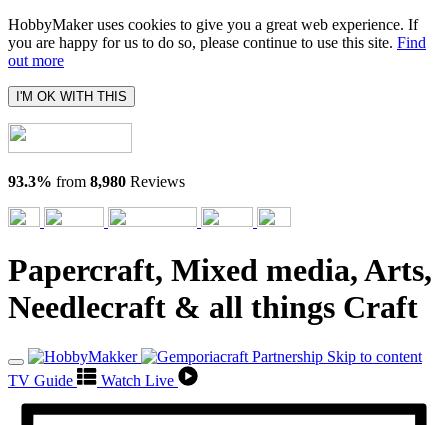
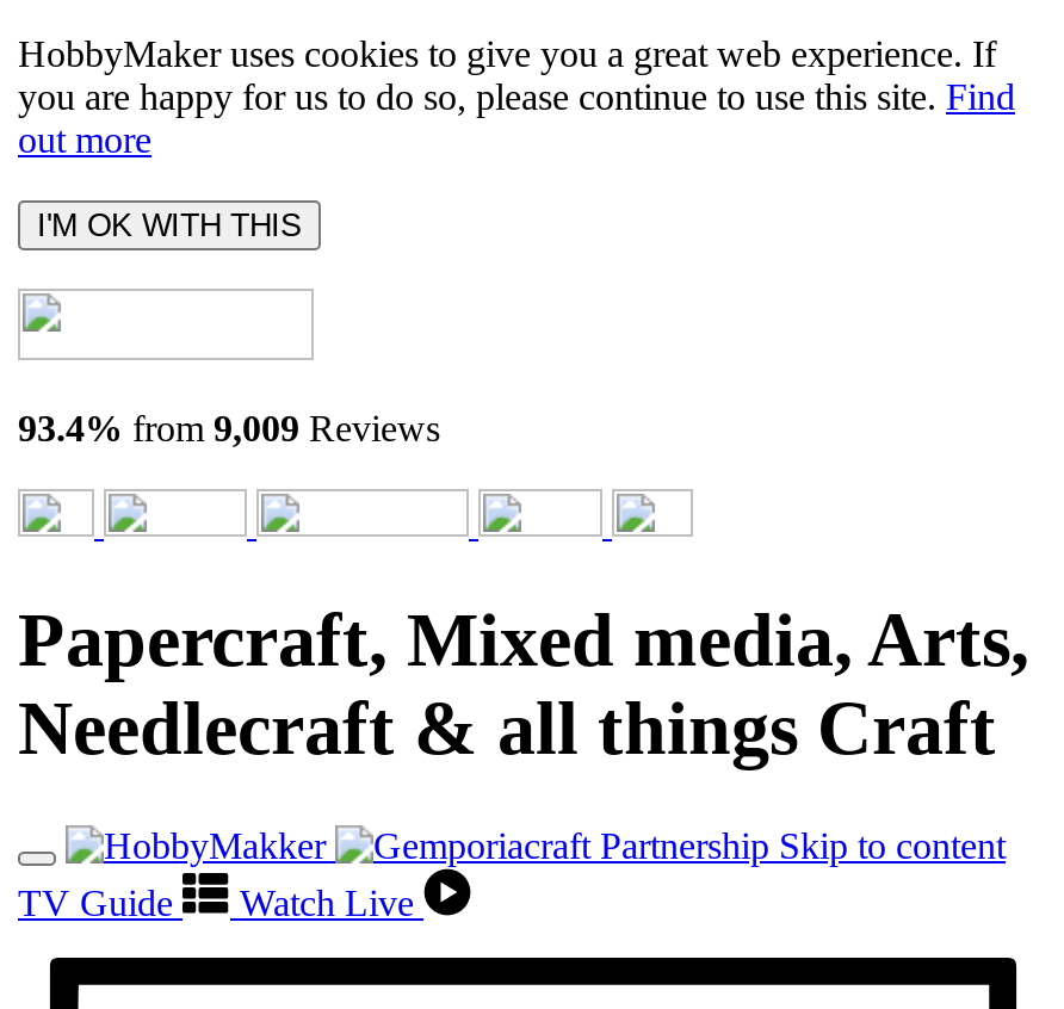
[8,173,185,190] 93.3% from 8,980 Reviews -> [18,408,440,448] 93.4% from 9,009 Reviews

